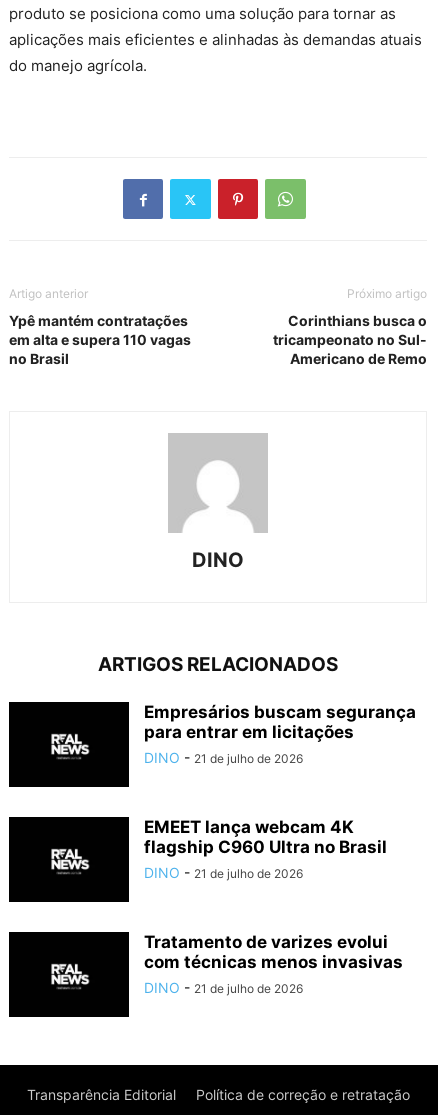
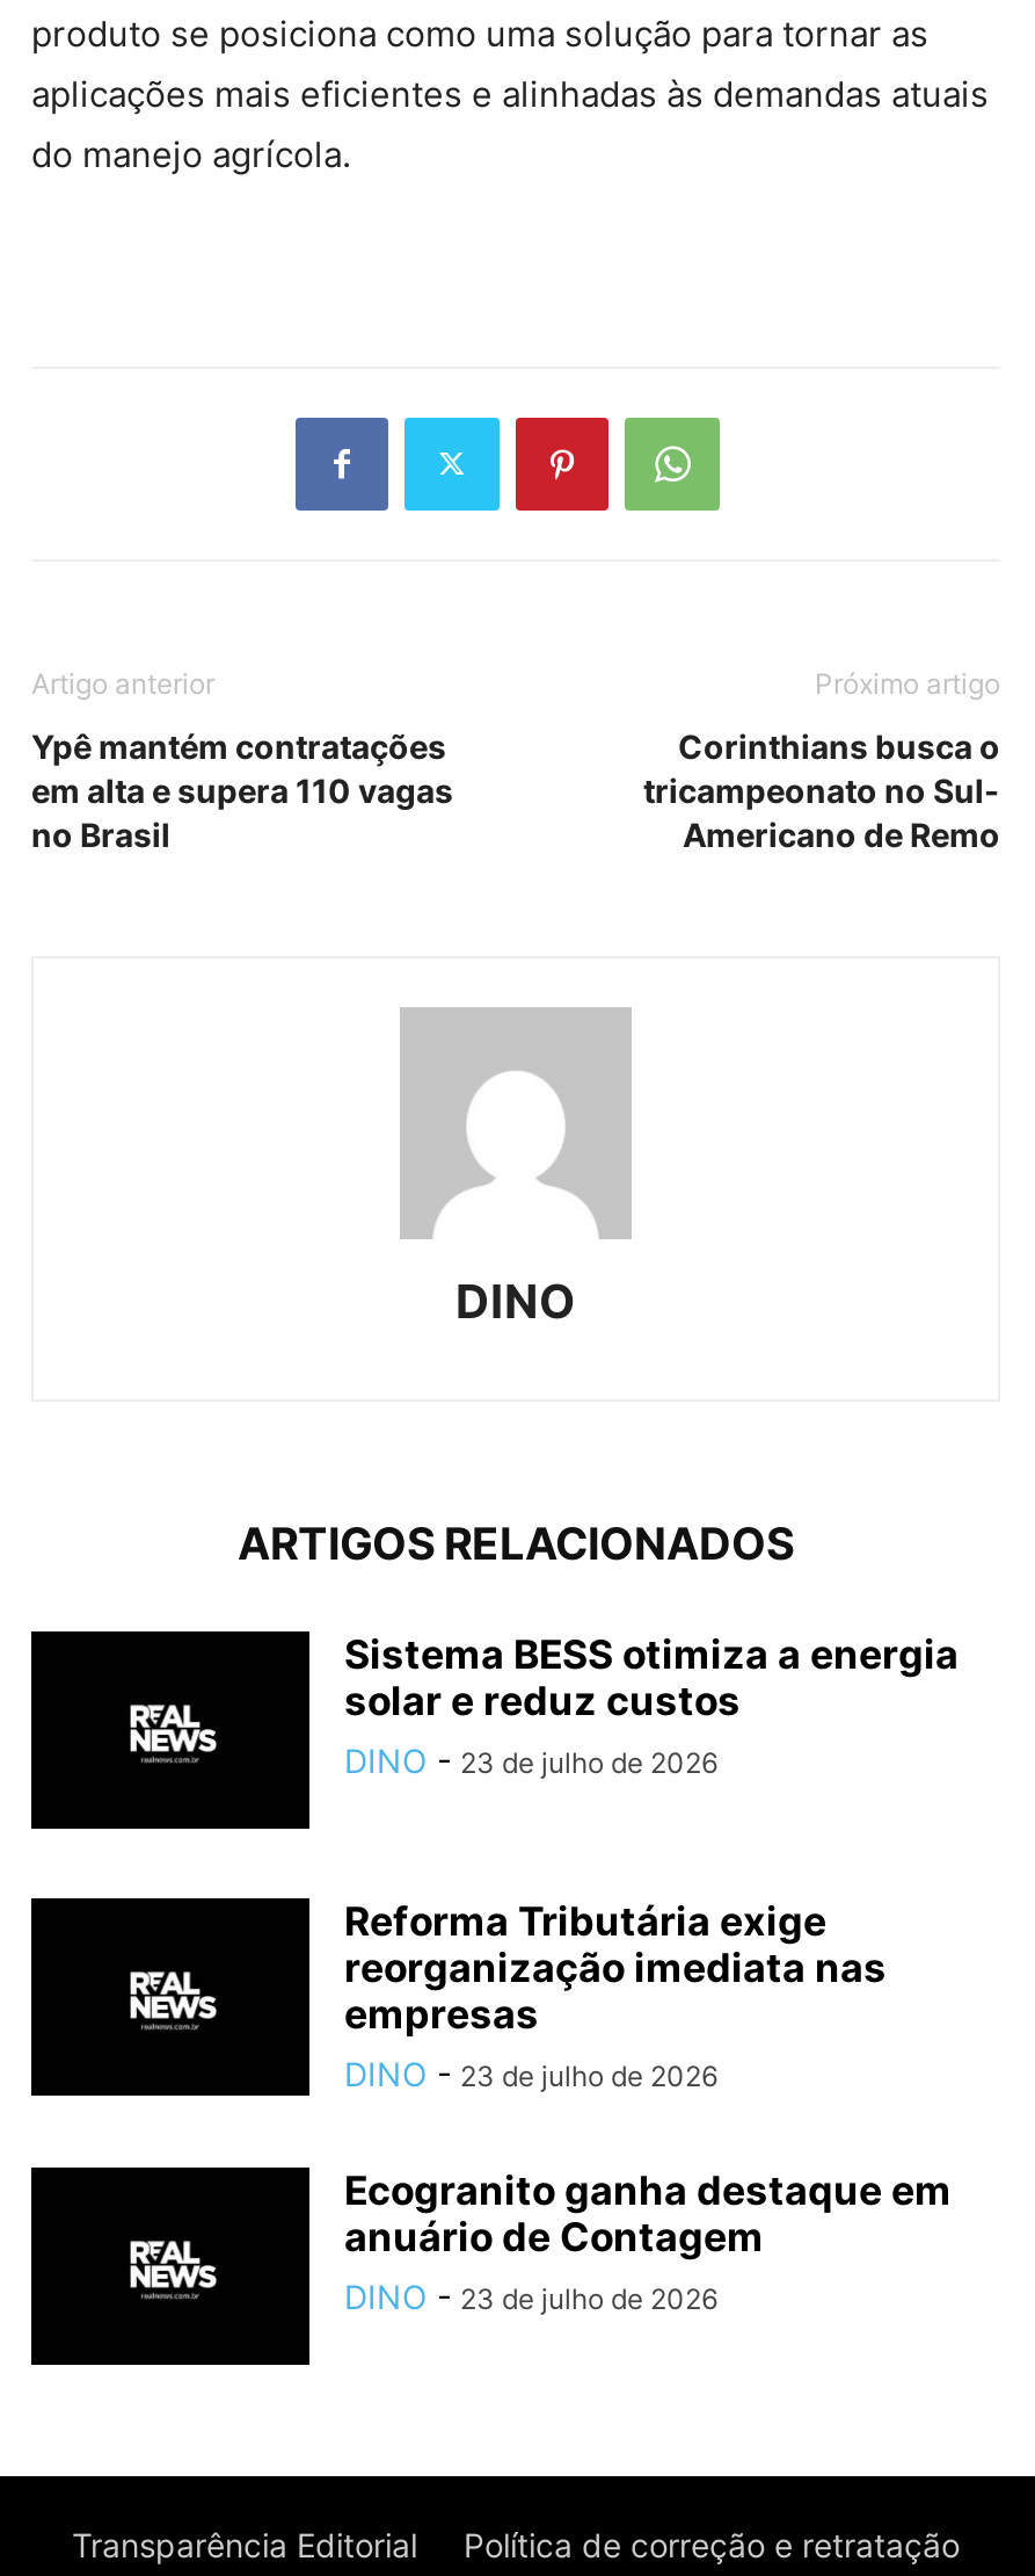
[144,702,416,766] Empresários buscam segurança | para entrar em licitações | DINO - 21 de julho de 2026 -> [344,1630,959,1779] Sistema BESS otimiza a energia | solar e reduz custos | DINO - 23 de julho de 2026
[144,817,387,881] EMEET lança webcam 4K | flagship C960 Ultra no Brasil | DINO - 21 de julho de 2026 -> [344,1897,887,2092] Reforma Tributária exige | reorganização imediata nas | empresas | DINO - 23 de julho de 2026
[144,932,403,996] Tratamento de varizes evolui | com técnicas menos invasivas | DINO - 21 de julho de 2026 -> [344,2166,952,2315] Ecogranito ganha destaque em | anuário de Contagem | DINO - 23 de julho de 2026

